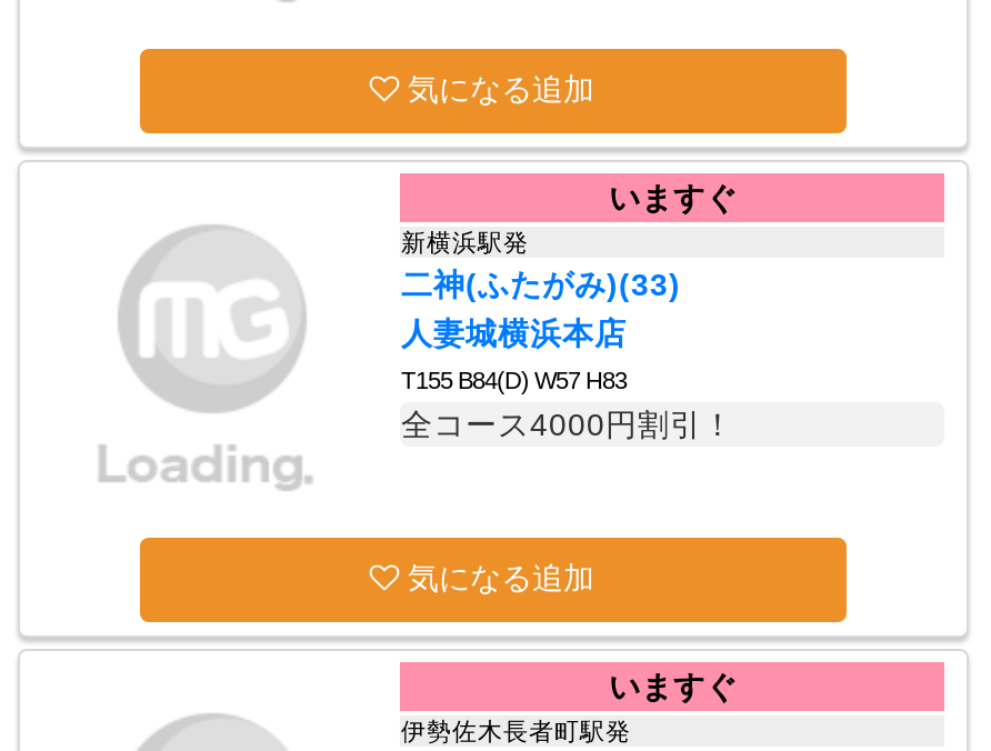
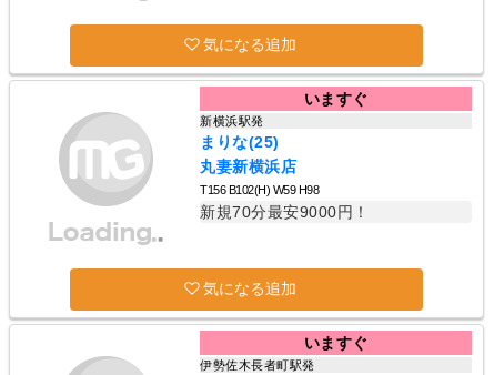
[401,267,734,443] 二神(ふたがみ)(33) | 人妻城横浜本店 | T155 B84(D) W57 H83 | 全コース4000円割引！ -> [200,133,370,221] まりな(25) | 丸妻新横浜店 | T156 B102(H) W59 H98 | 新規70分最安9000円！

